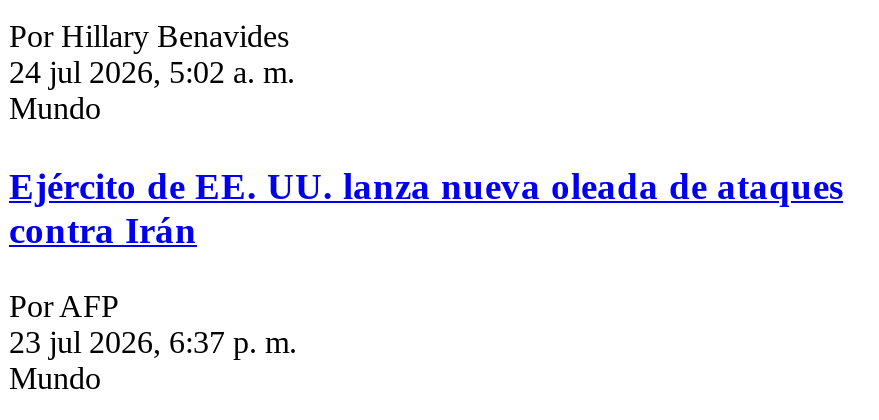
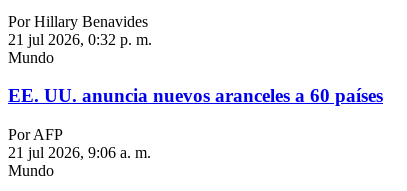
[9,55,295,89] 24 jul 2026, 5:02 a. m. -> [8,30,152,47] 21 jul 2026, 0:32 p. m.
[9,164,843,250] Ejército de EE. UU. lanza nueva oleada de ataques | contra Irán -> [8,85,383,106] EE. UU. anuncia nuevos aranceles a 60 países
[9,326,297,360] 23 jul 2026, 6:37 p. m. -> [8,144,151,161] 21 jul 2026, 9:06 a. m.

